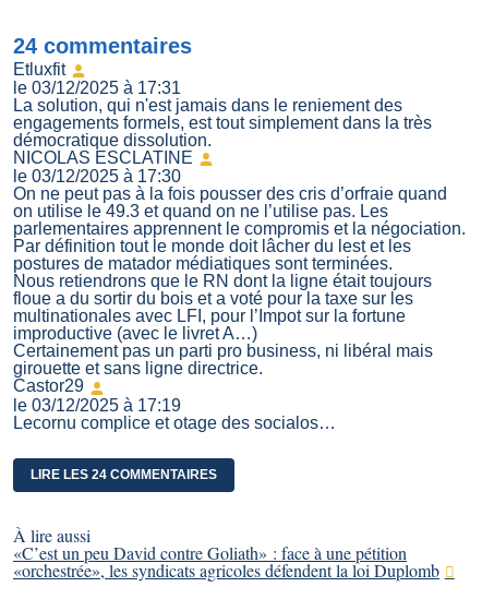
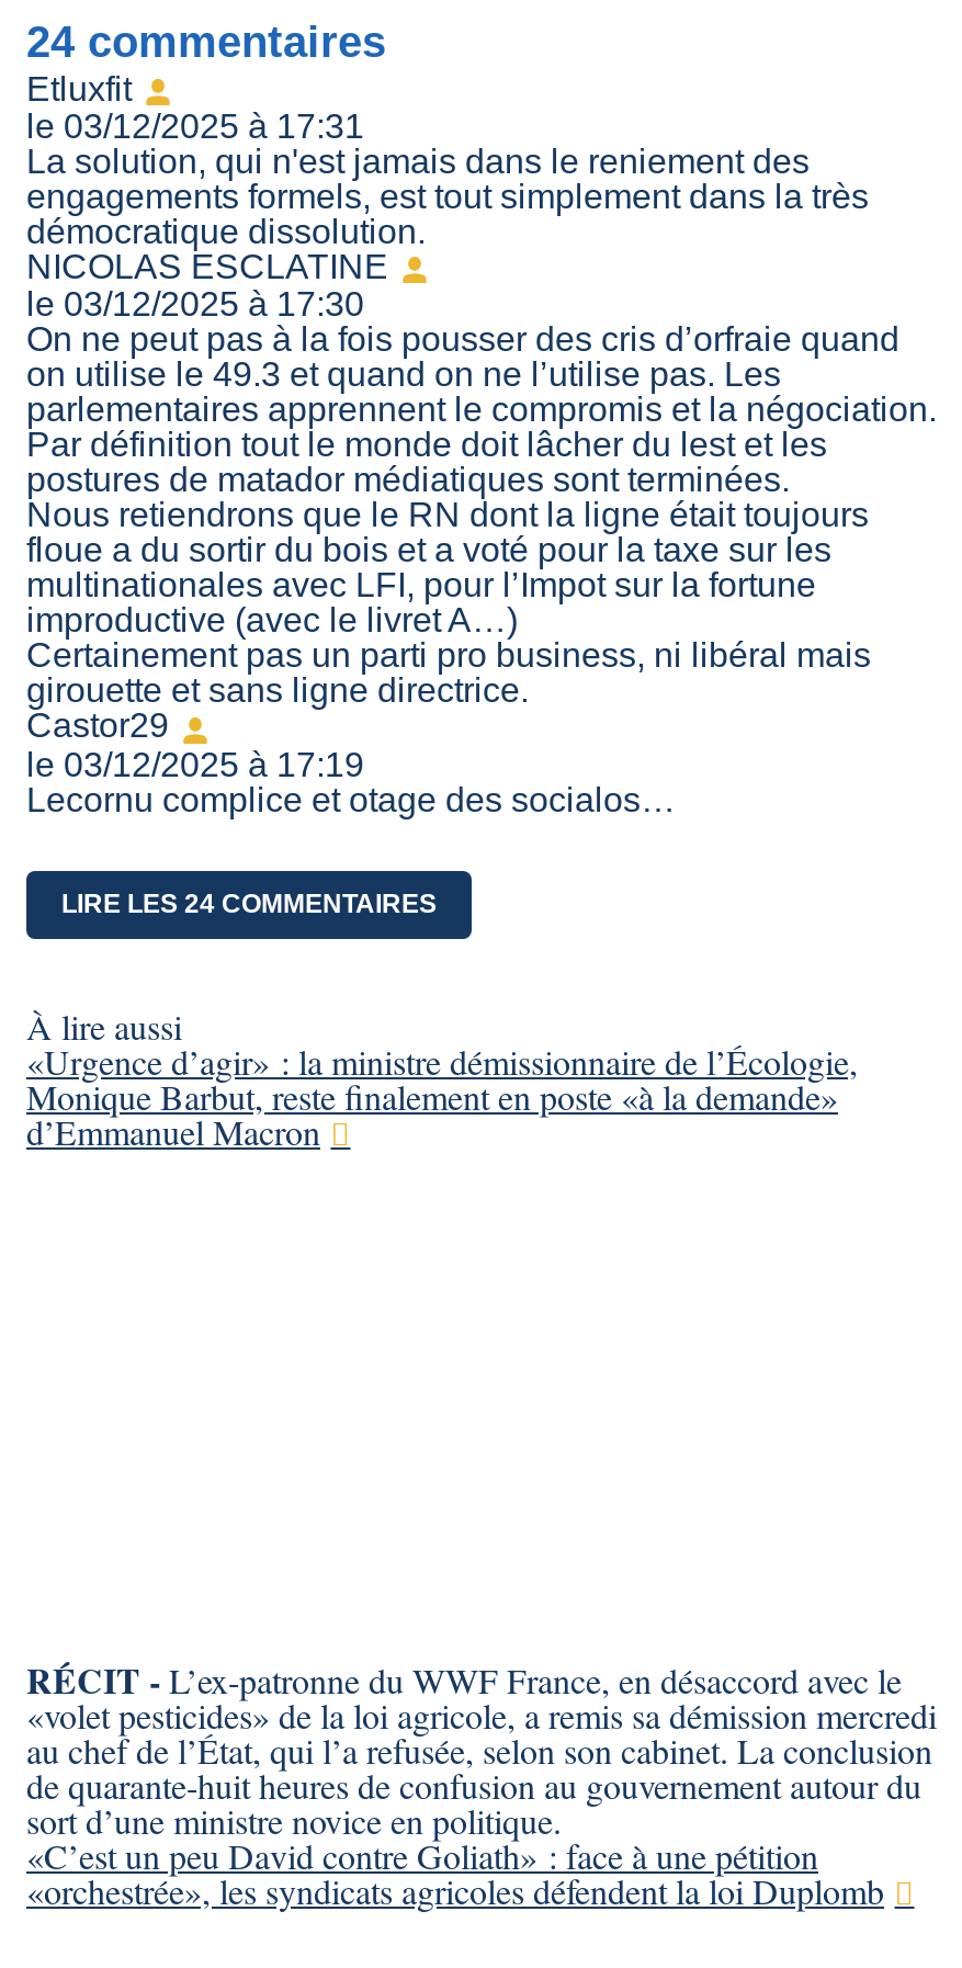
none -> [26,1037,858,1153] «Urgence d’agir» : la ministre démissionnaire de l’Écologie, | Monique Barbut, reste finalement en poste «à la demande» | d’Emmanuel Macron
none -> [26,1653,937,1842] RÉCIT - L’ex-patronne du WWF France, en désaccord avec le | «volet pesticides» de la loi agricole, a remis sa démission mercredi | au chef de l’État, qui l’a refusée, selon son cabinet. La conclusion | de quarante-huit heures de confusion au gouvernement autour du | sort d’une ministre novice en politique.

